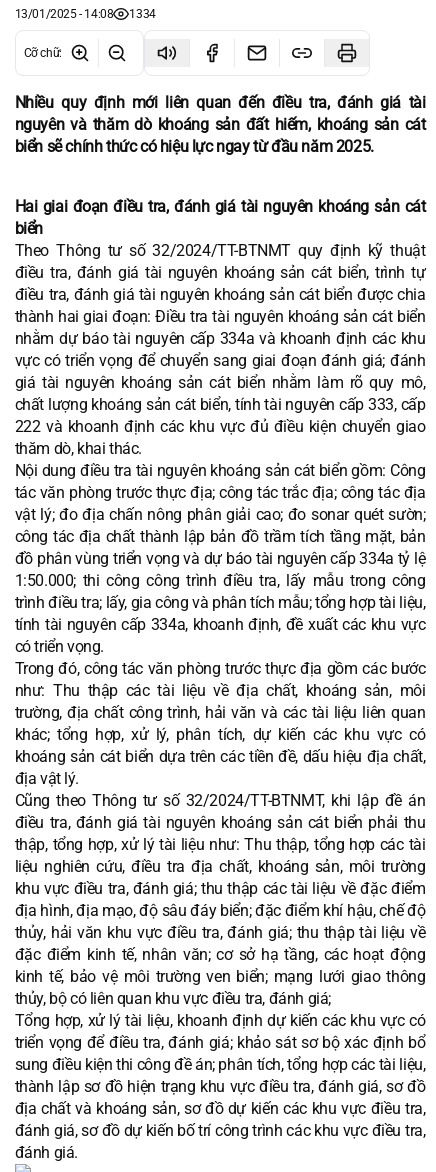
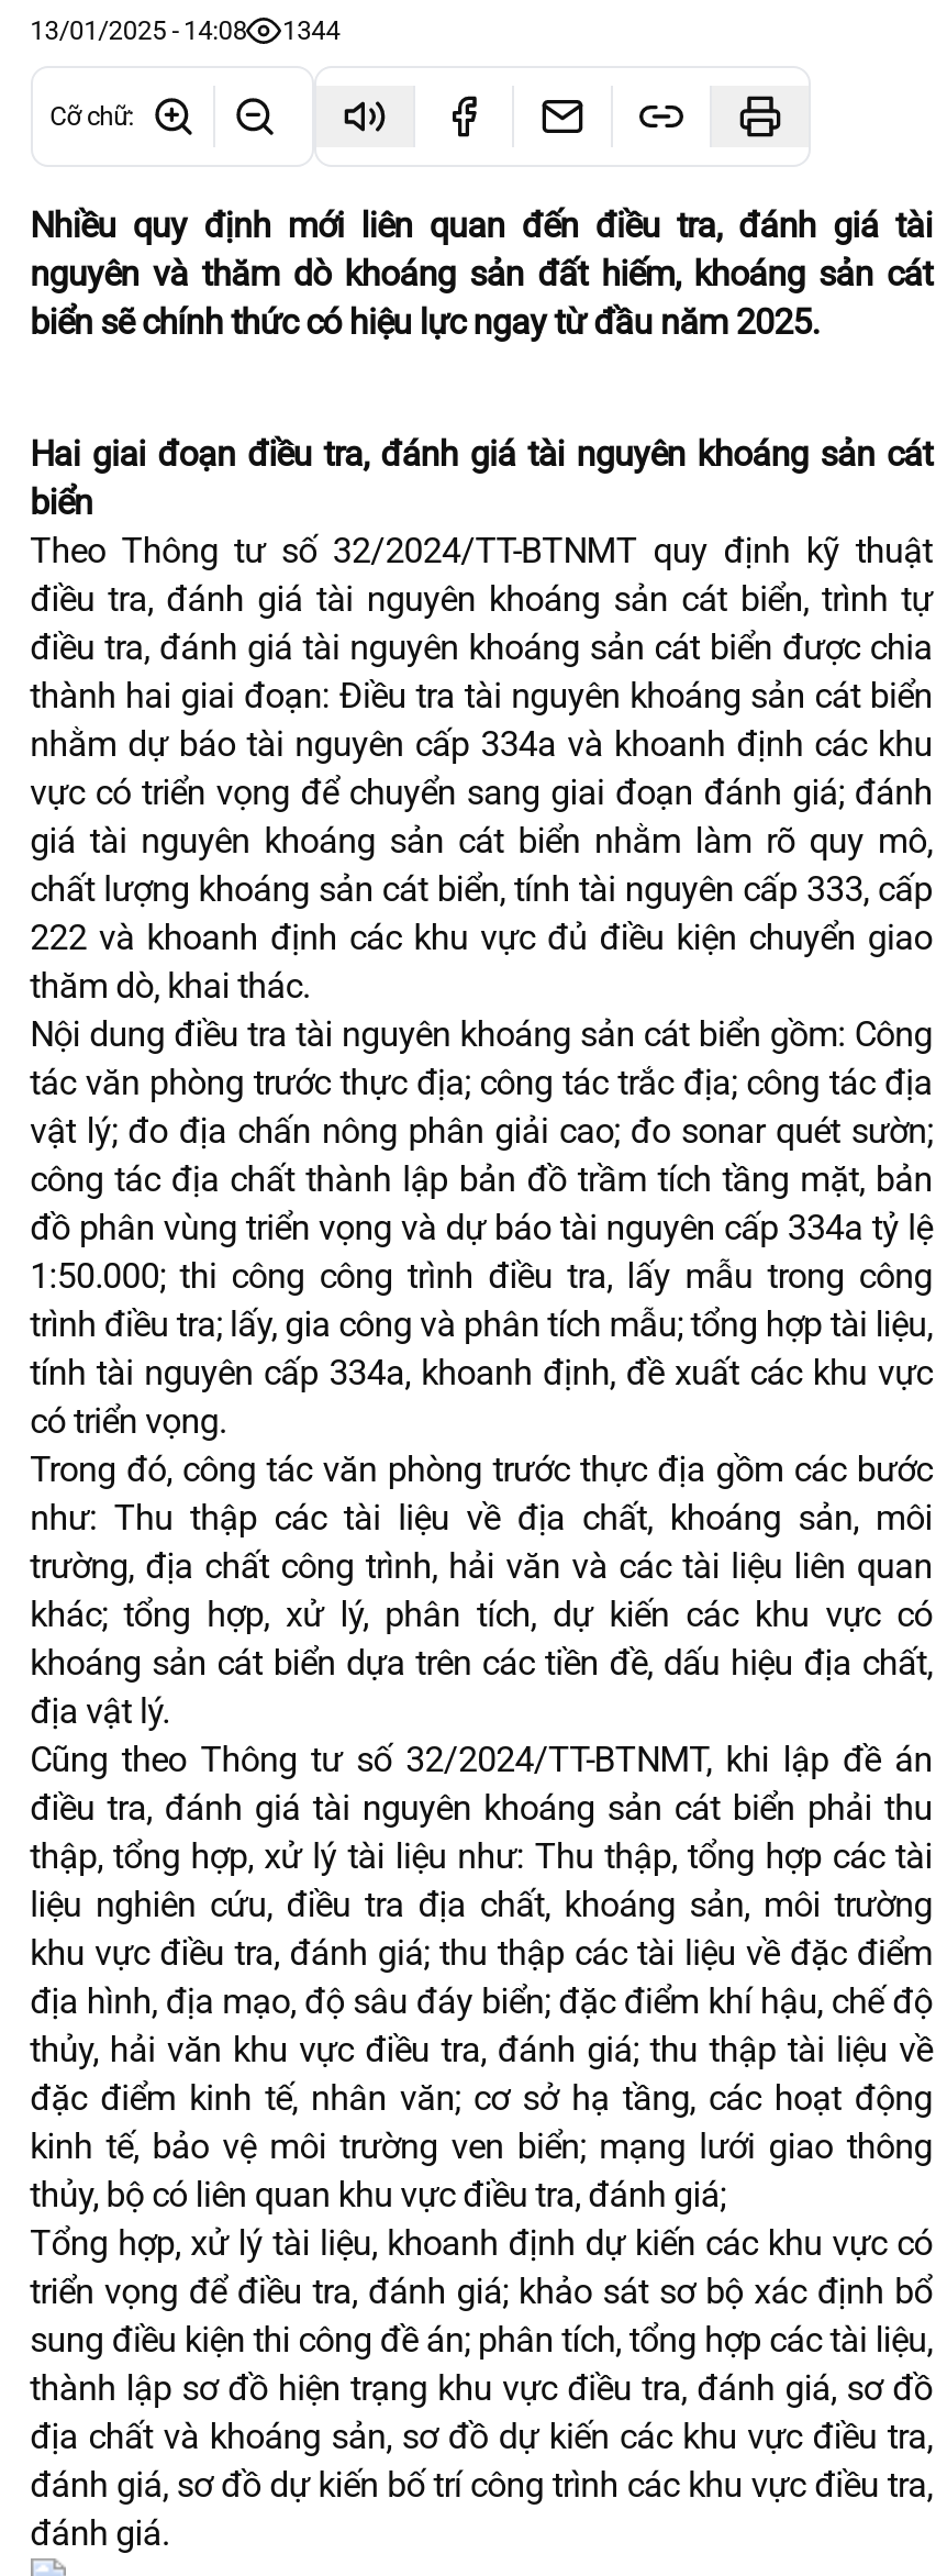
[15,7,156,21] 13/01/2025 - 14:08 1334 -> [30,16,340,47] 13/01/2025 - 14:08 1344

